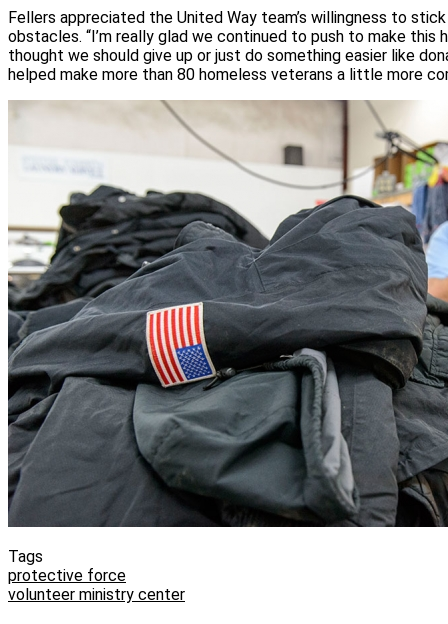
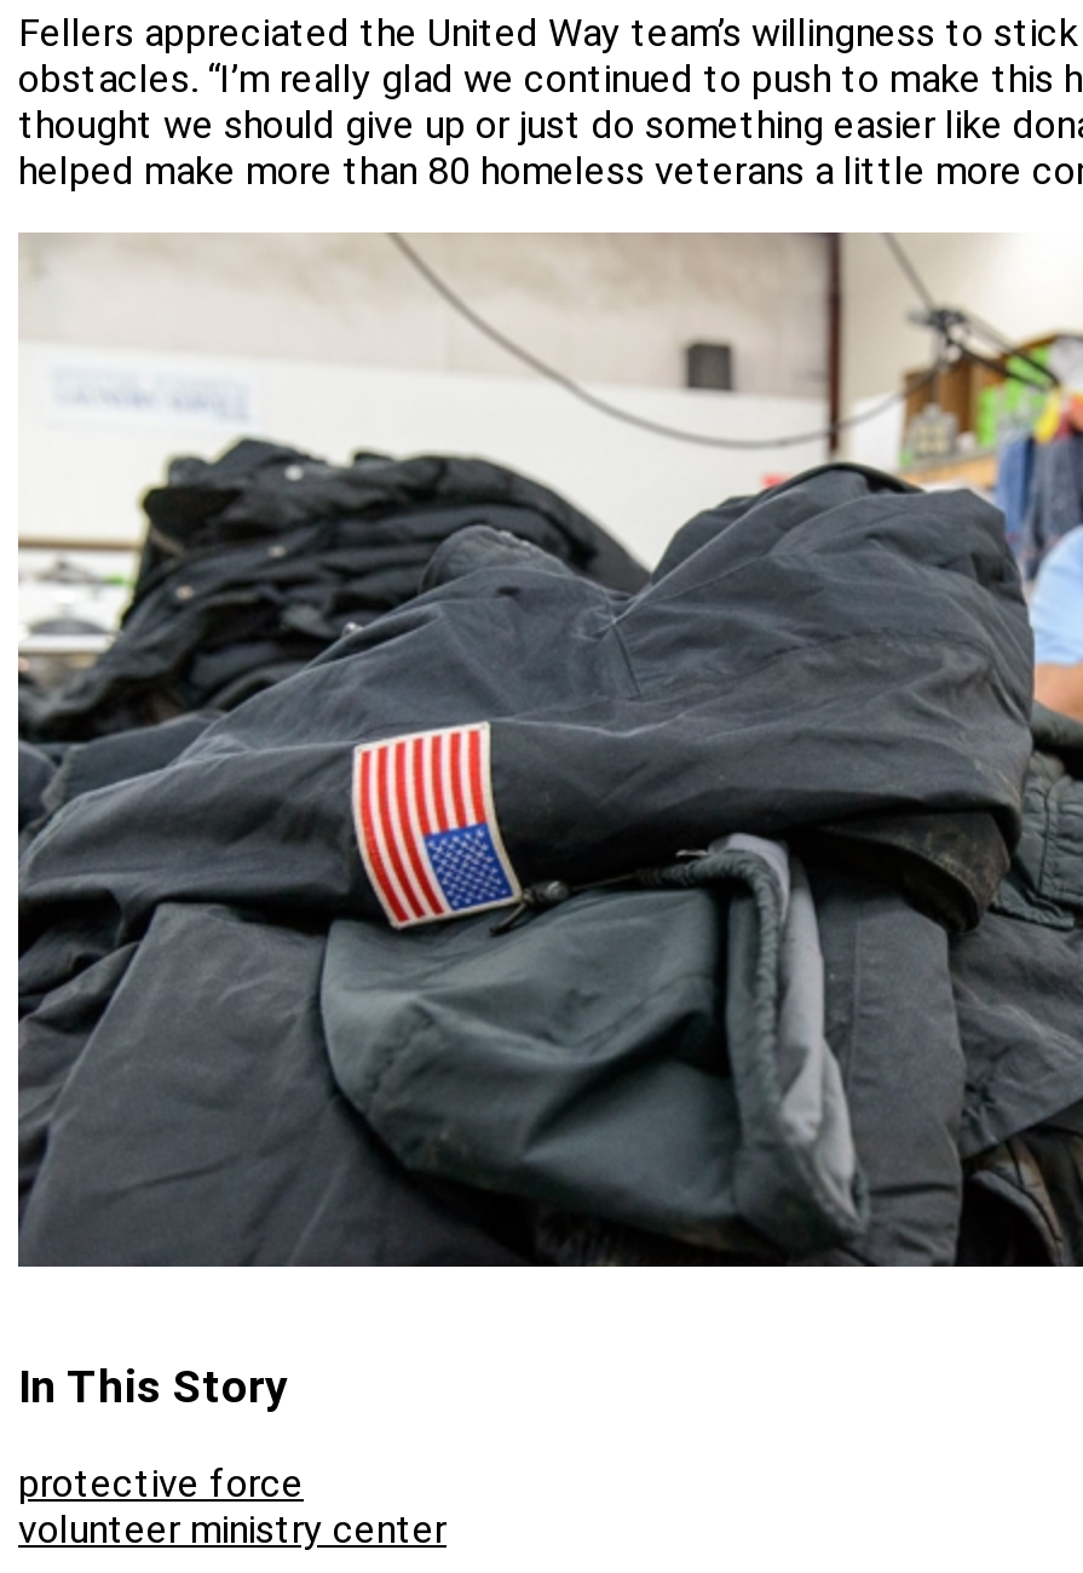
[8,547,43,566] Tags -> [18,1362,287,1415] In This Story

